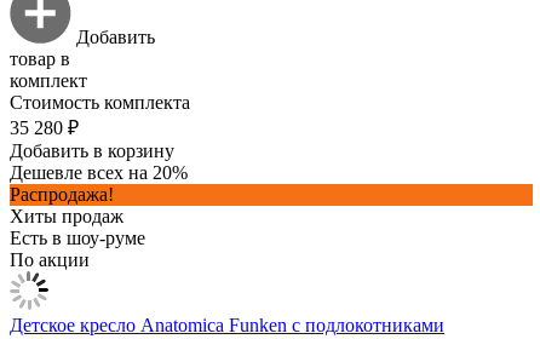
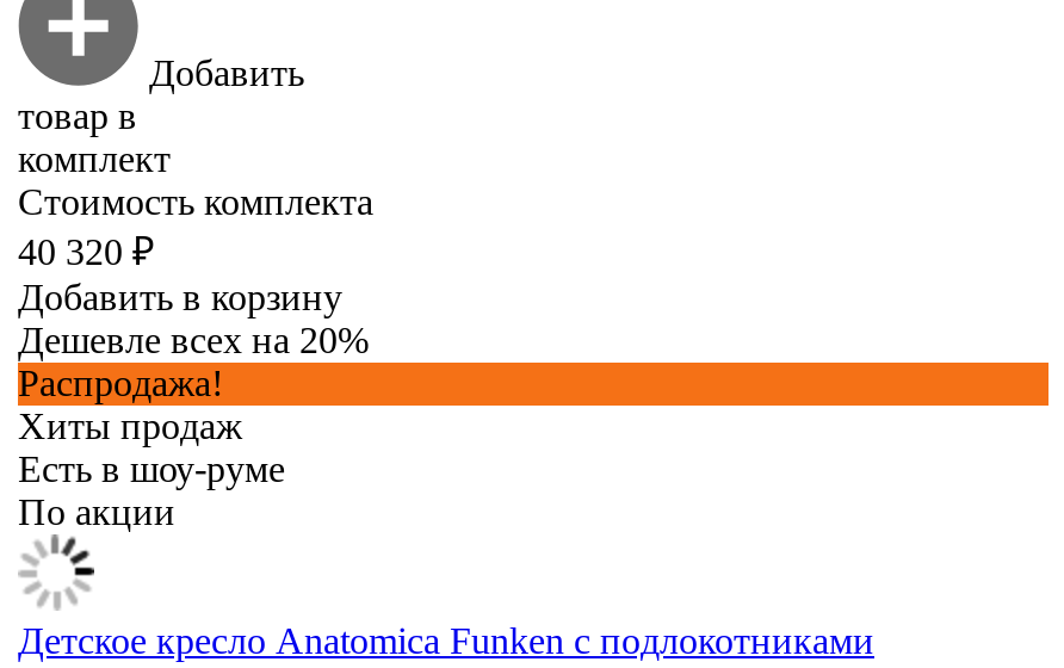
[10,117,79,138] 35 280 ₽ -> [18,231,154,272] 40 320 ₽

